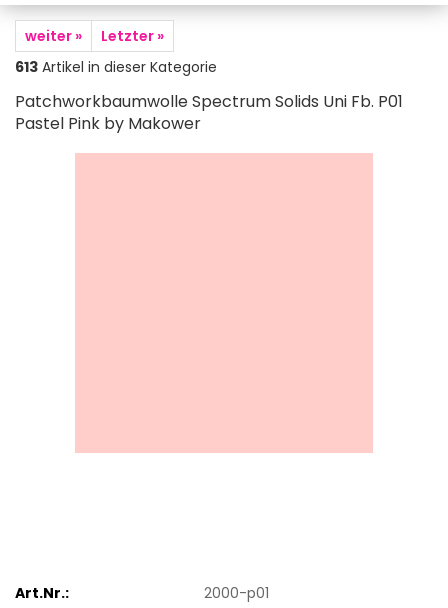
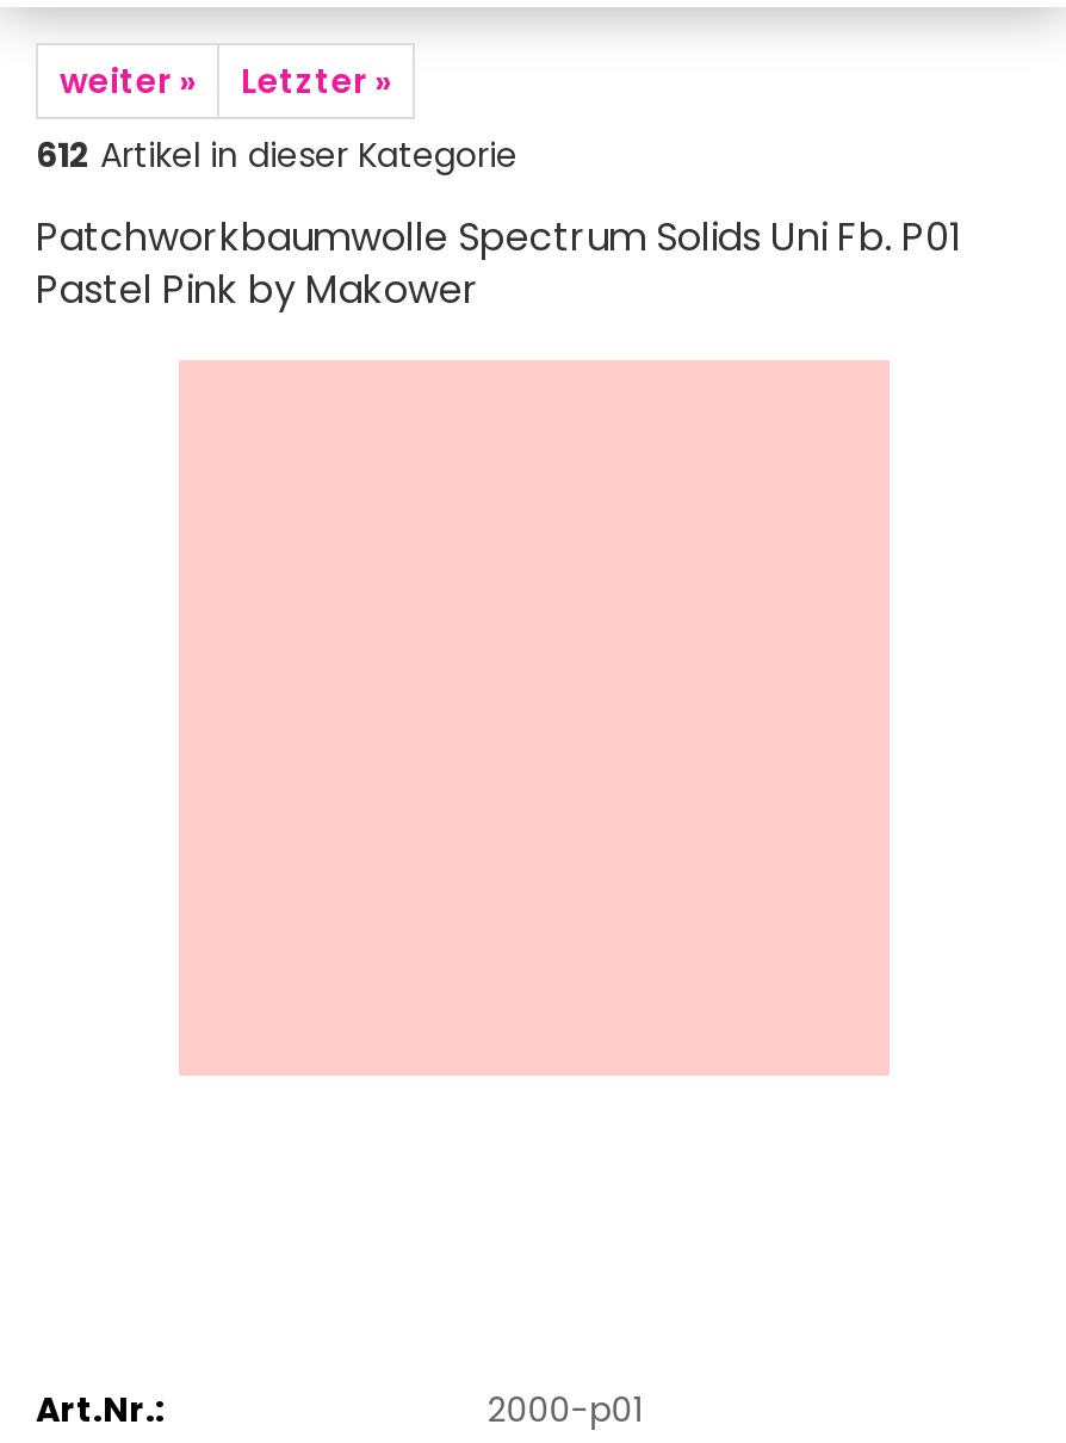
[15,57,217,77] 613 Artikel in dieser Kategorie -> [36,131,517,179] 612 Artikel in dieser Kategorie

